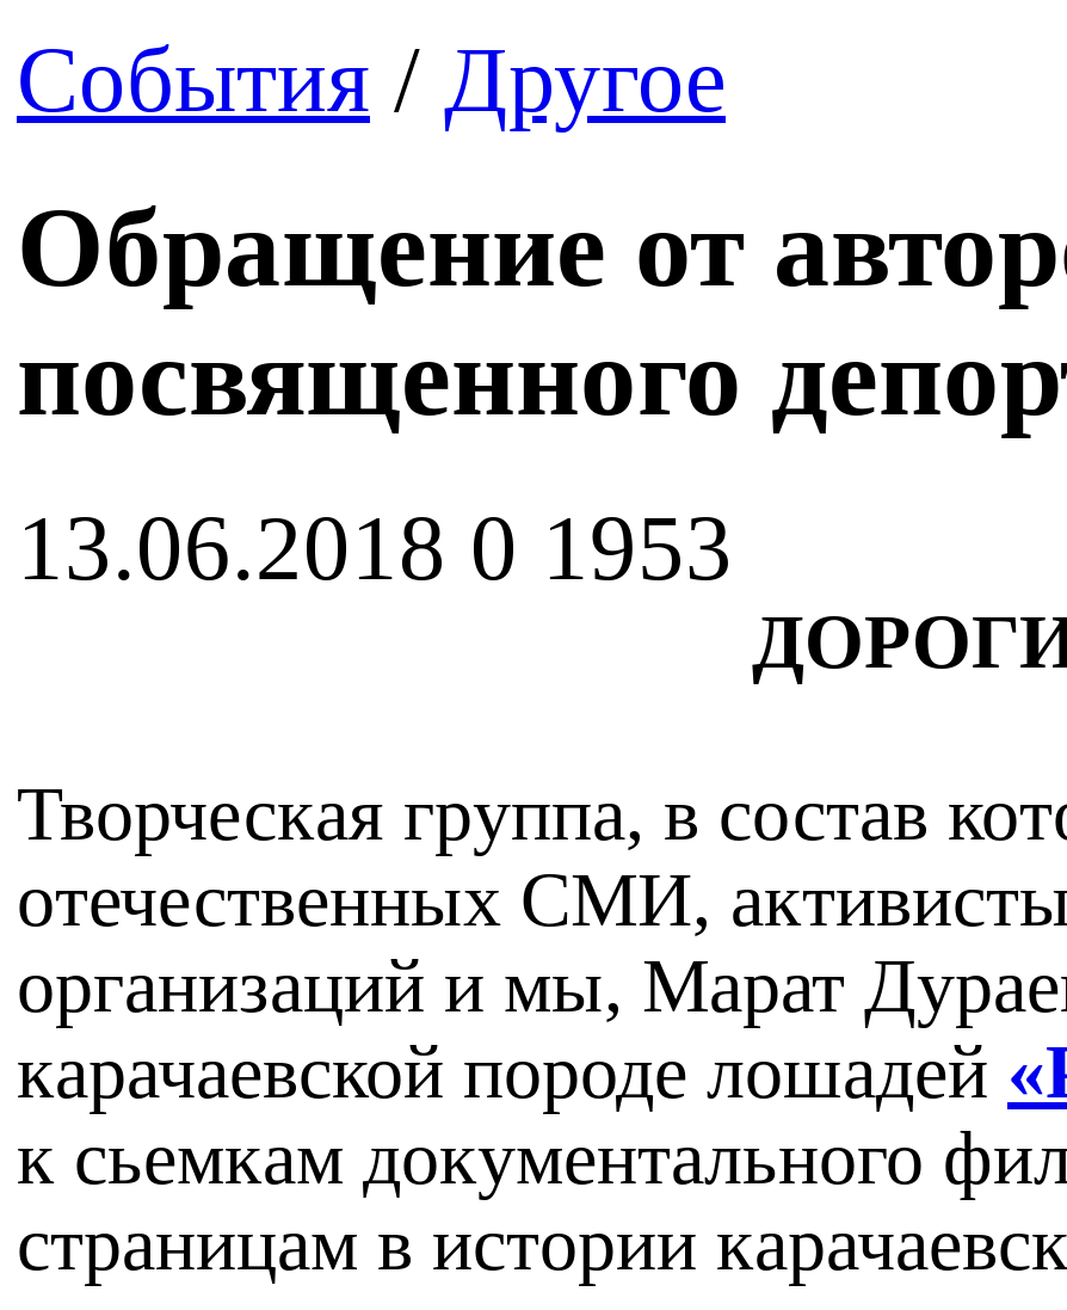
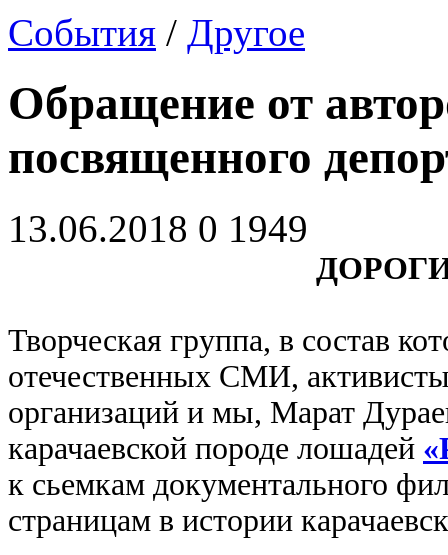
[17,495,733,598] 13.06.2018 0 1953 -> [8,207,308,250] 13.06.2018 0 1949

